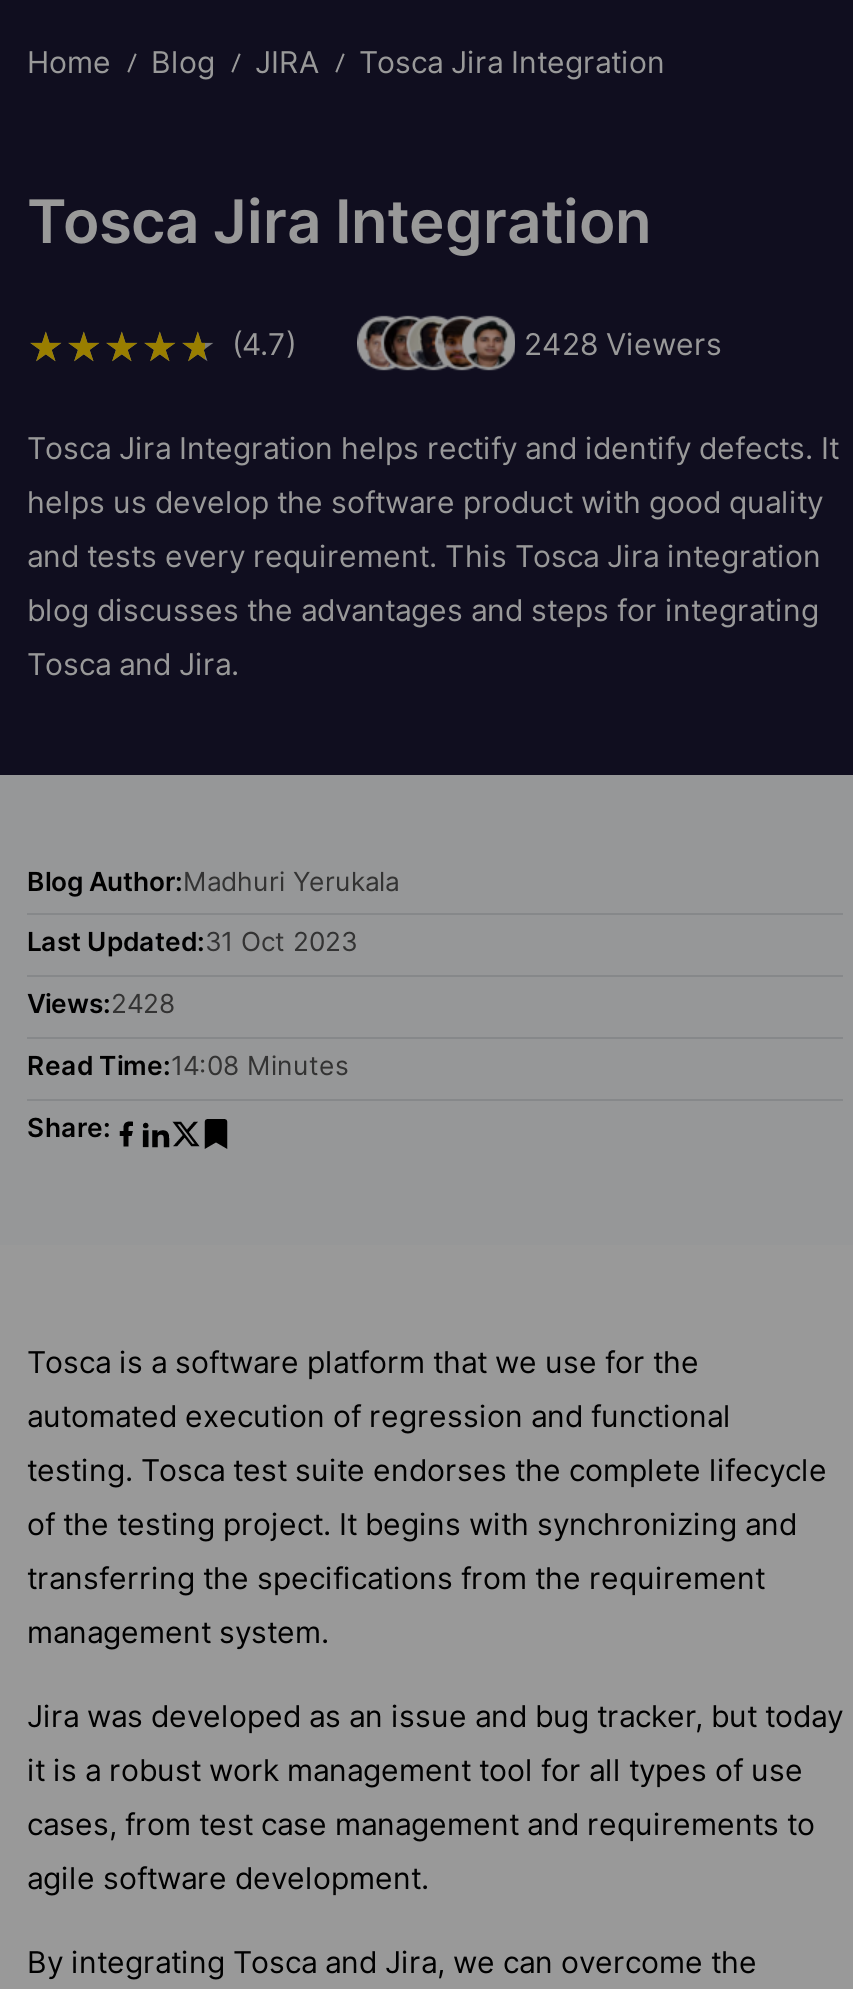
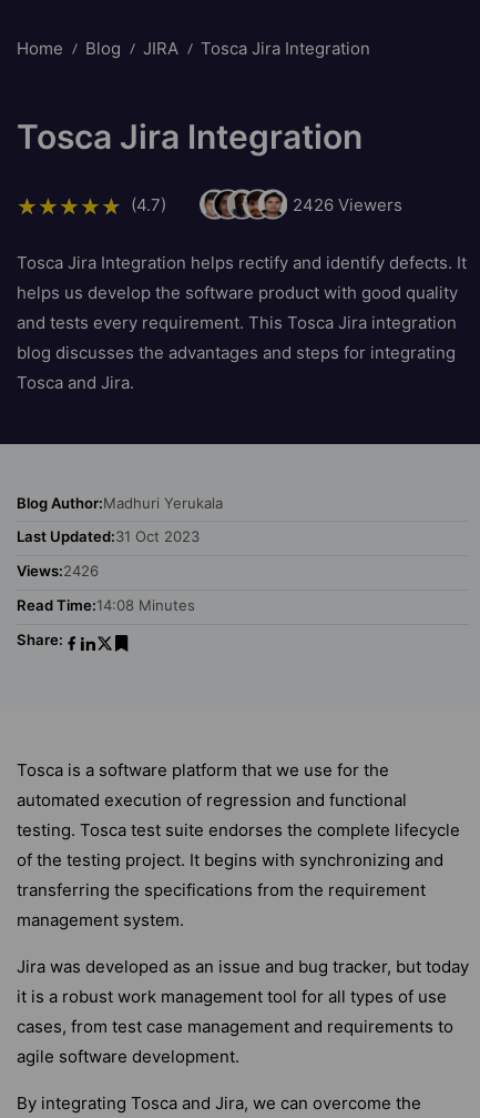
[524,324,722,362] 2428 Viewers -> [292,194,402,215] 2426 Viewers
[27,987,175,1019] Views:2428 -> [17,562,99,580] Views:2426

